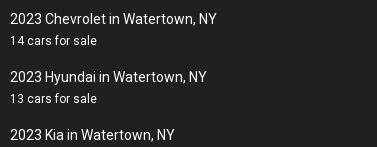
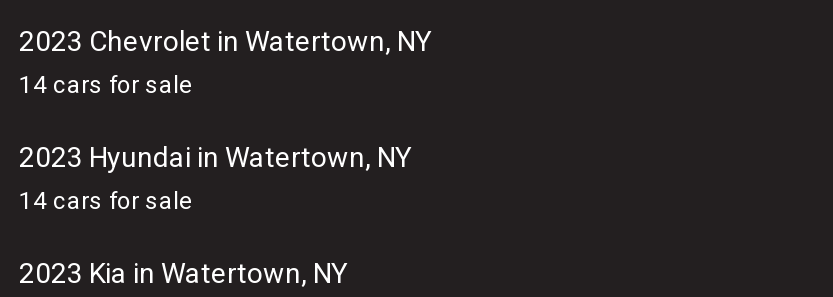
[10,92,97,106] 13 cars for sale -> [19,187,193,215] 14 cars for sale

